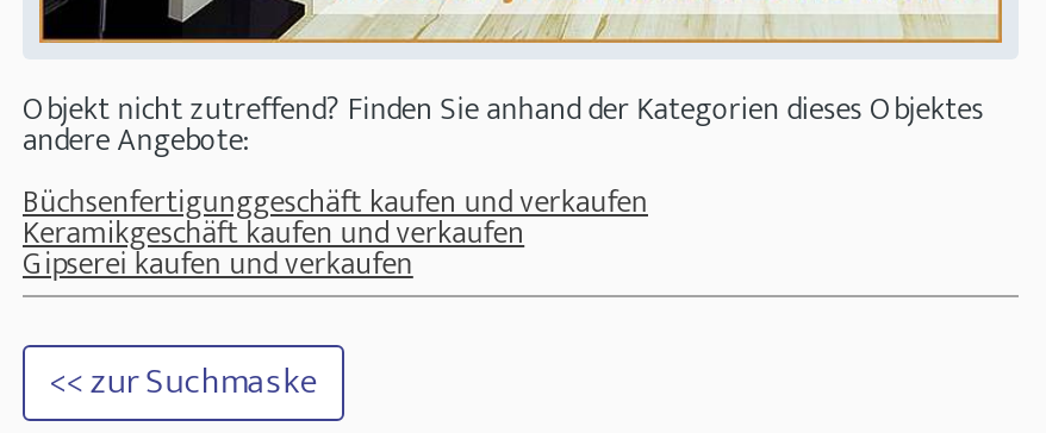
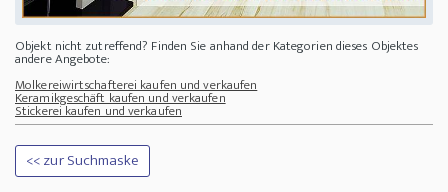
[23,176,648,228] Büchsenfertigunggeschäft kaufen und verkaufen -> [15,74,257,96] Molkereiwirtschafterei kaufen und verkaufen
[23,238,413,290] Gipserei kaufen und verkaufen -> [15,100,182,122] Stickerei kaufen und verkaufen

